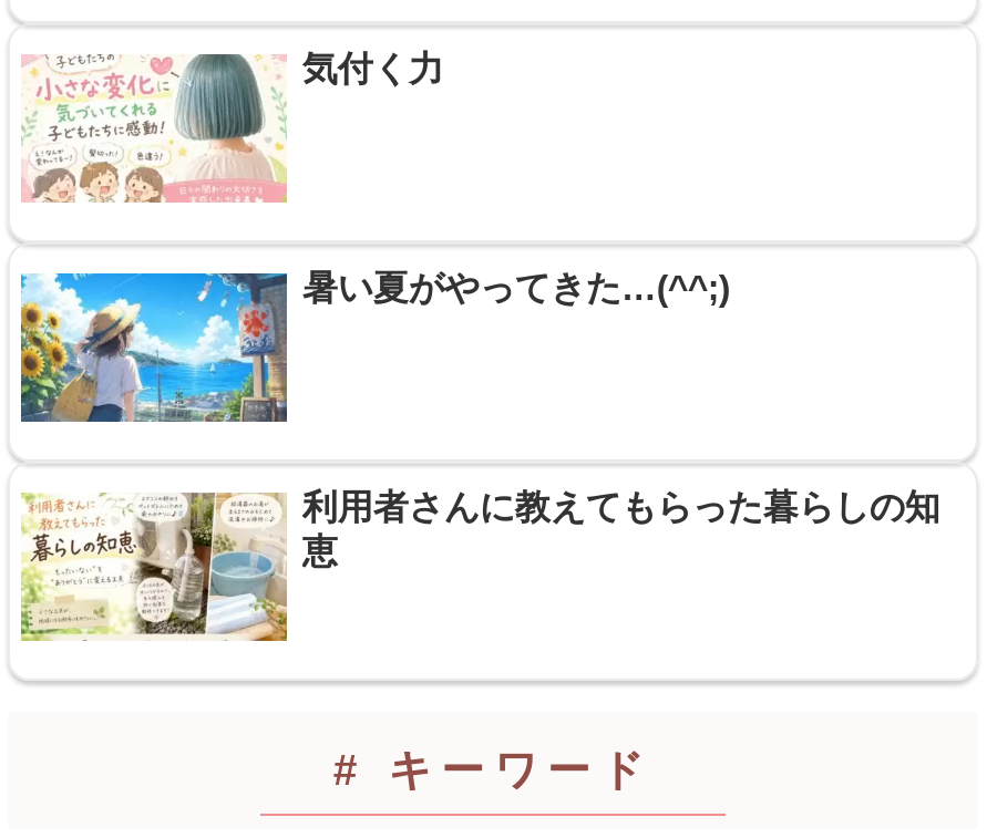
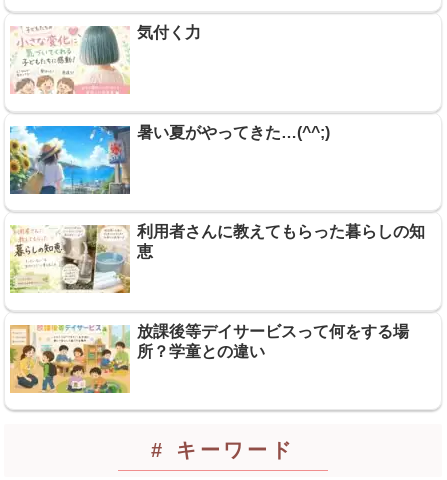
none -> [9,322,409,394] [image] | 放課後等デイサービスって何をする場 | 所？学童との違い

